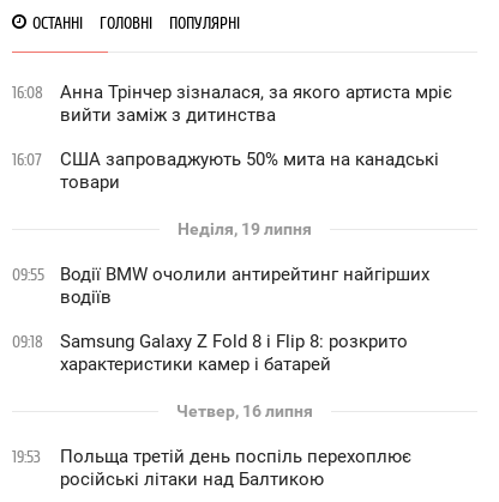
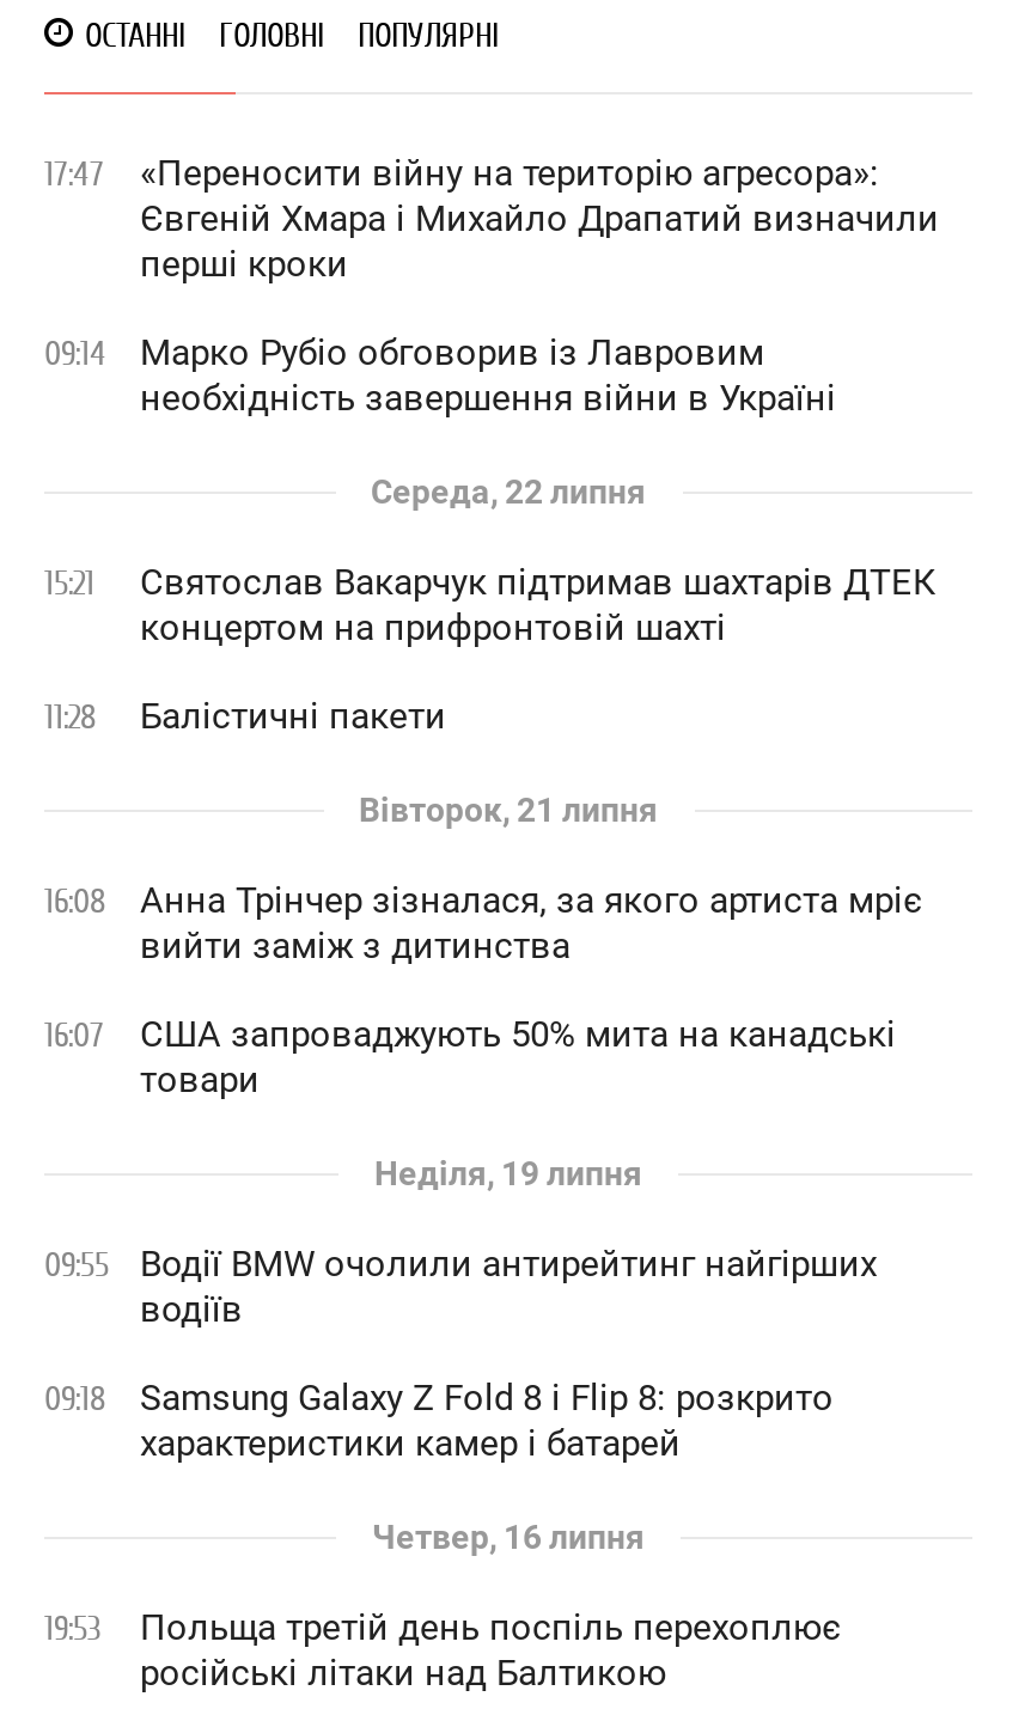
none -> [44,153,939,830] 17:47 | «Переносити війну на територію агресора»: | Євгеній Хмара і Михайло Драпатий визначили | перші кроки | 09:14 | Марко Рубіо обговорив із Лавровим | необхідність завершення війни в Україні | Середа, 22 липня | 15:21 | Святослав Вакарчук підтримав шахтарів ДТЕК | концертом на прифронтовій шахті | 11:28 | Балістичні пакети | Вівторок, 21 липня

